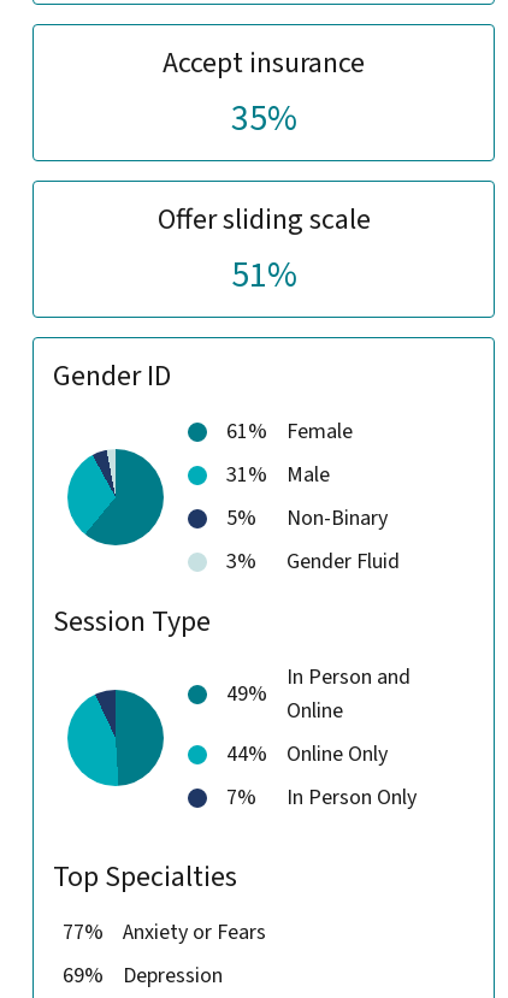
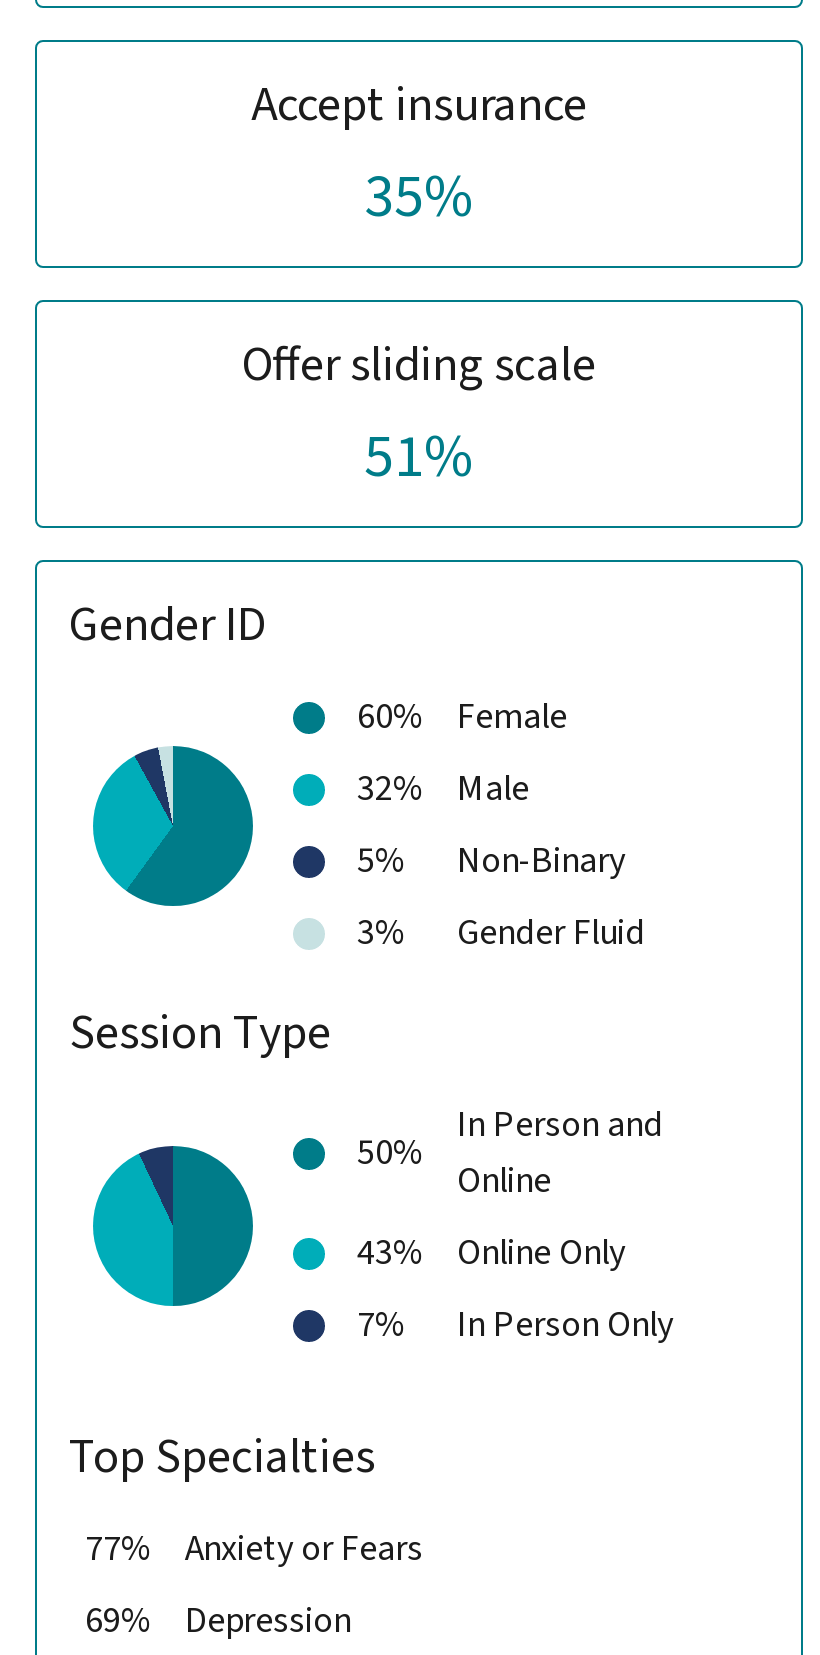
[226,417,353,447] 61% Female -> [357,692,567,742] 60% Female
[226,460,330,490] 31% Male -> [357,764,529,814] 32% Male
[226,679,267,709] 49% -> [357,1128,425,1178] 50%
[226,739,388,770] 44% Online Only -> [357,1228,625,1278] 43% Online Only

